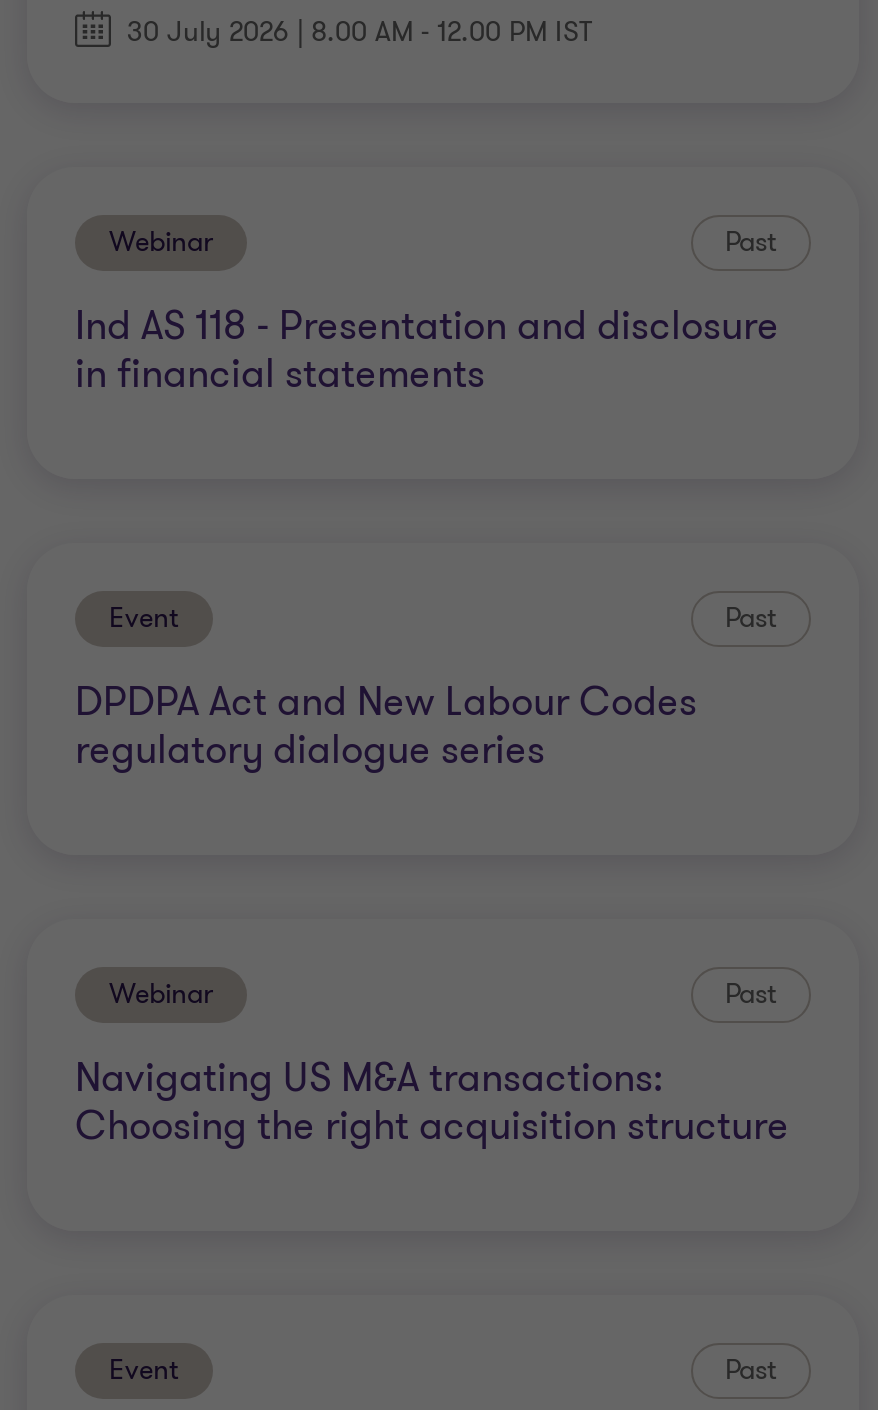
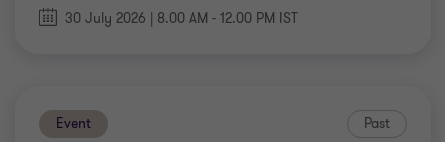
[75,223,779,401] Webinar | Past | Ind AS 118 - Presentation and disclosure | in financial statements -> none
[75,599,777,777] Event | Past | DPDPA Act and New Labour Codes | regulatory dialogue series -> none
[75,975,789,1153] Webinar | Past | Navigating US M&A transactions: | Choosing the right acquisition structure -> none

